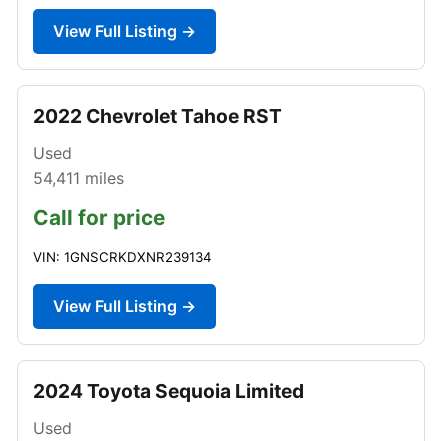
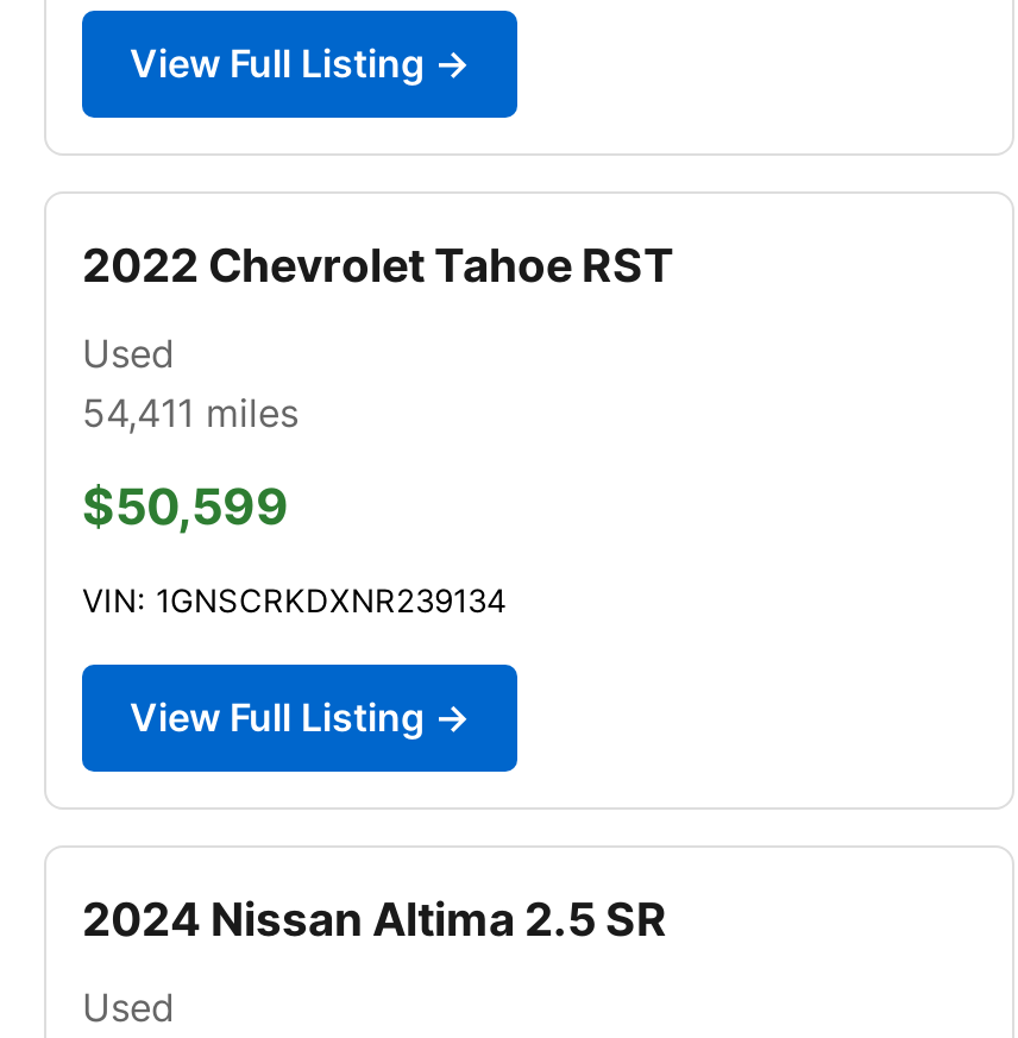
[33,205,165,230] Call for price -> [82,477,289,536] $50,599
[33,379,304,403] 2024 Toyota Sequoia Limited -> [82,890,667,947] 2024 Nissan Altima 2.5 SR

